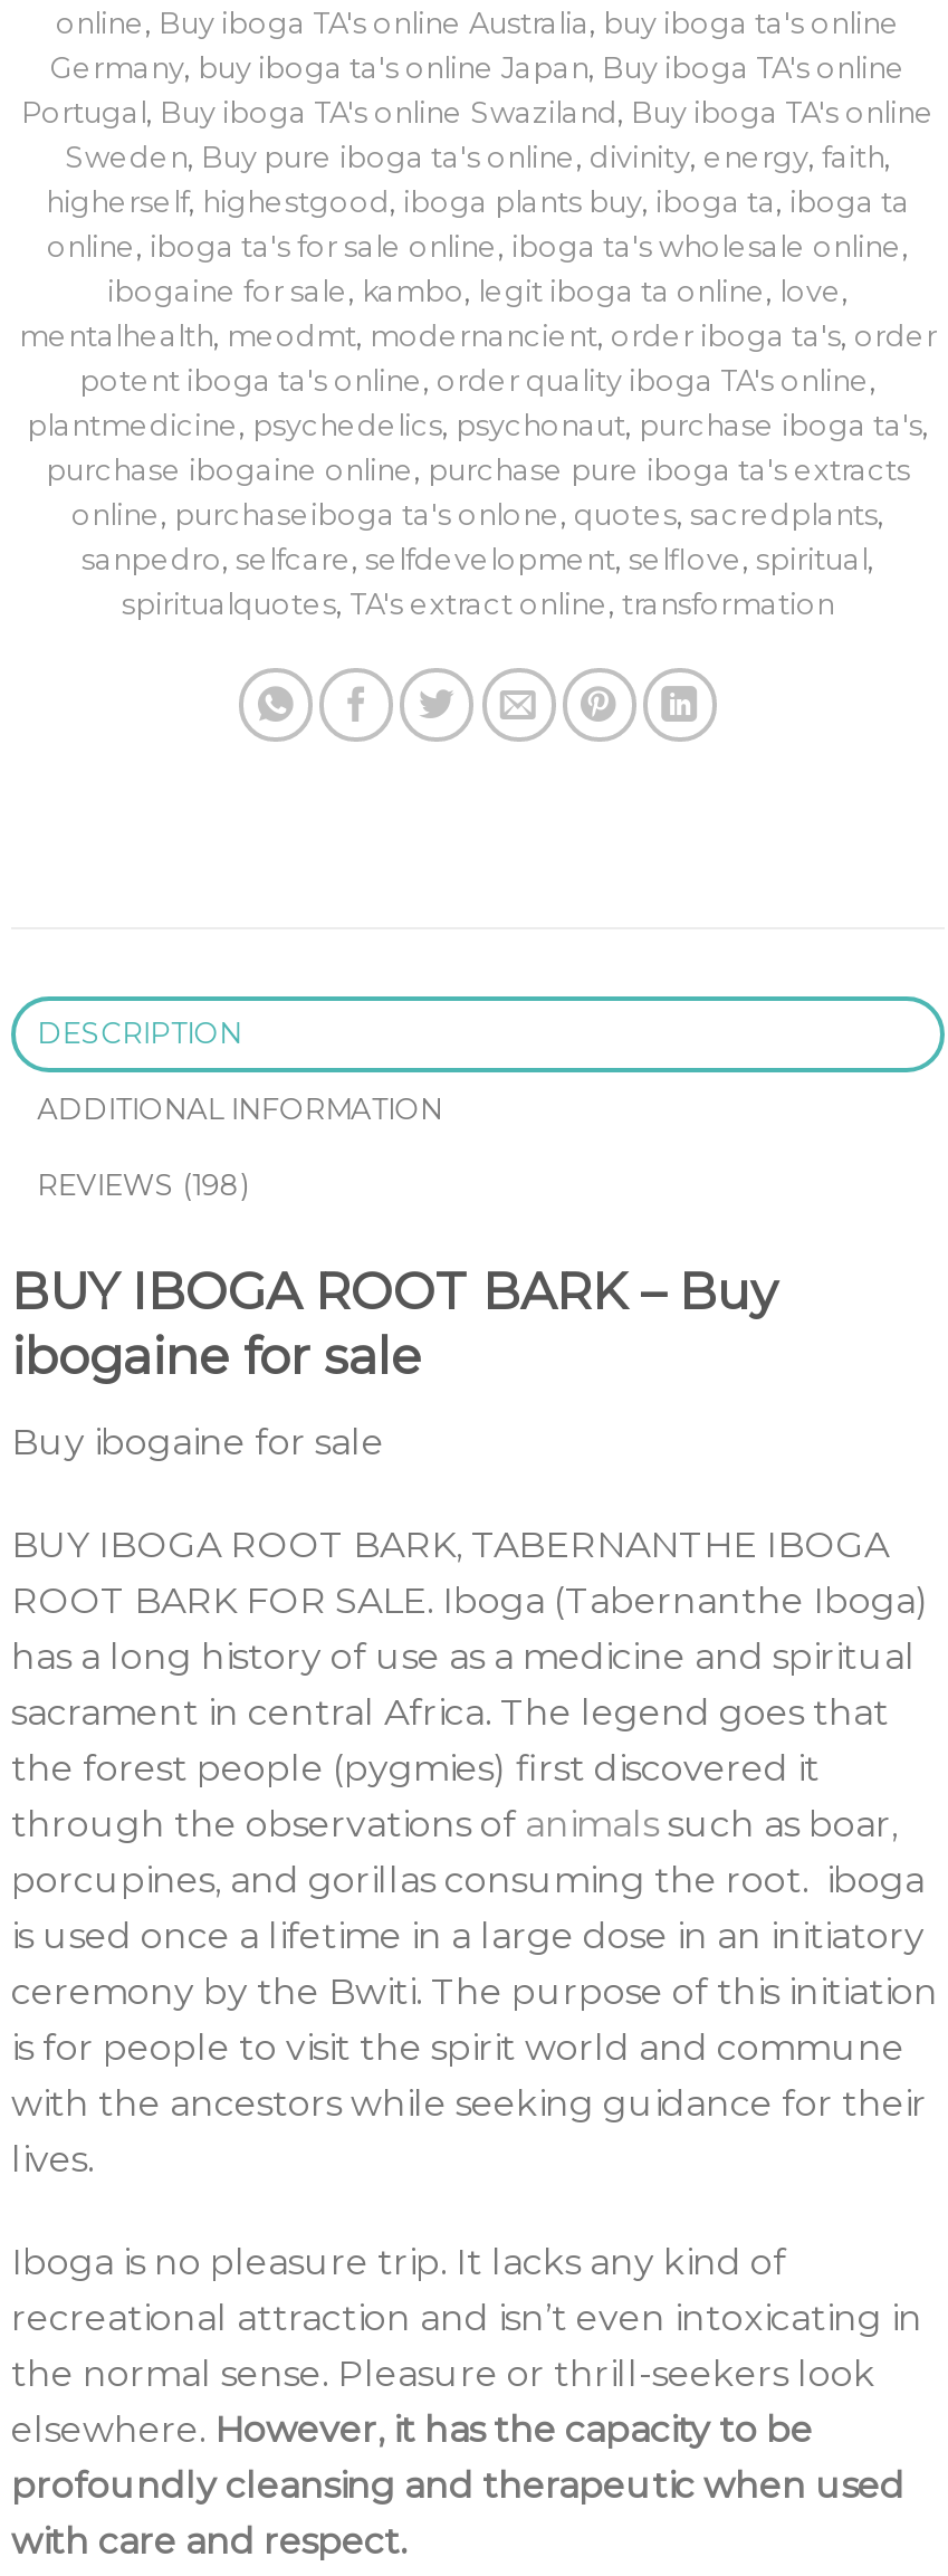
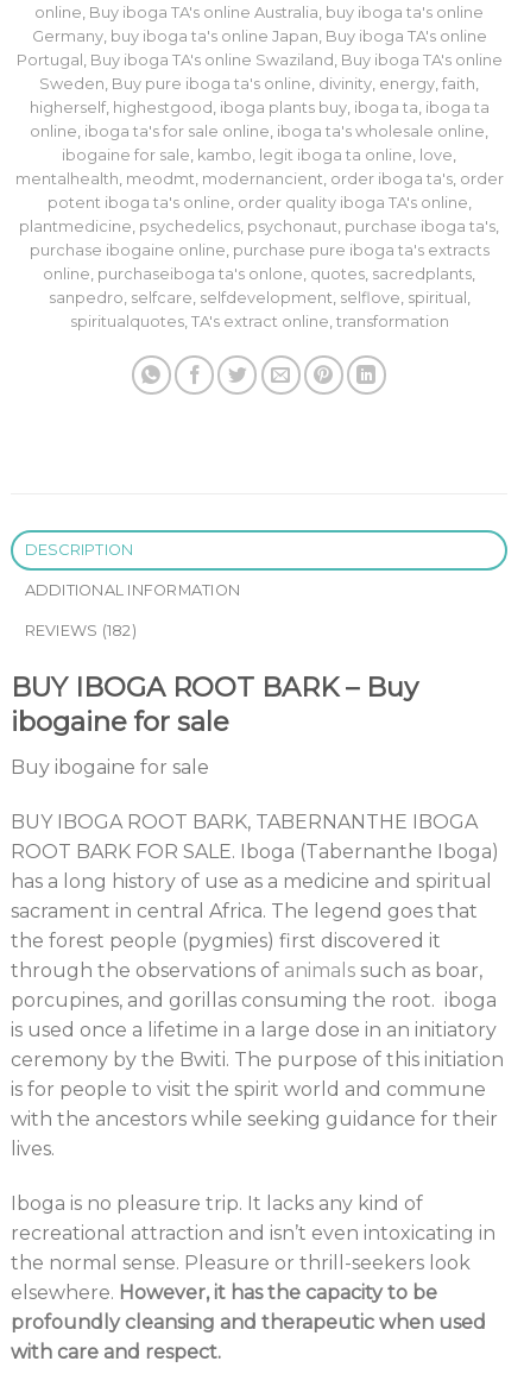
[37,1169,250,1202] REVIEWS (198) -> [24,622,137,640] REVIEWS (182)

